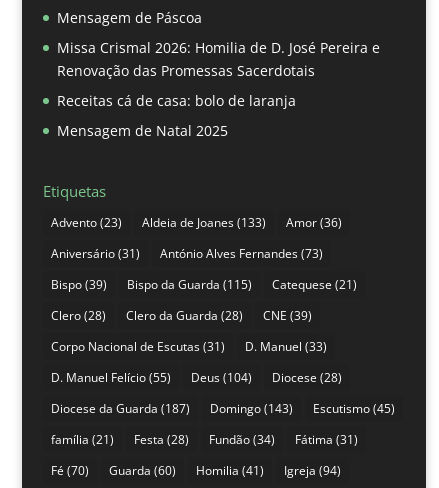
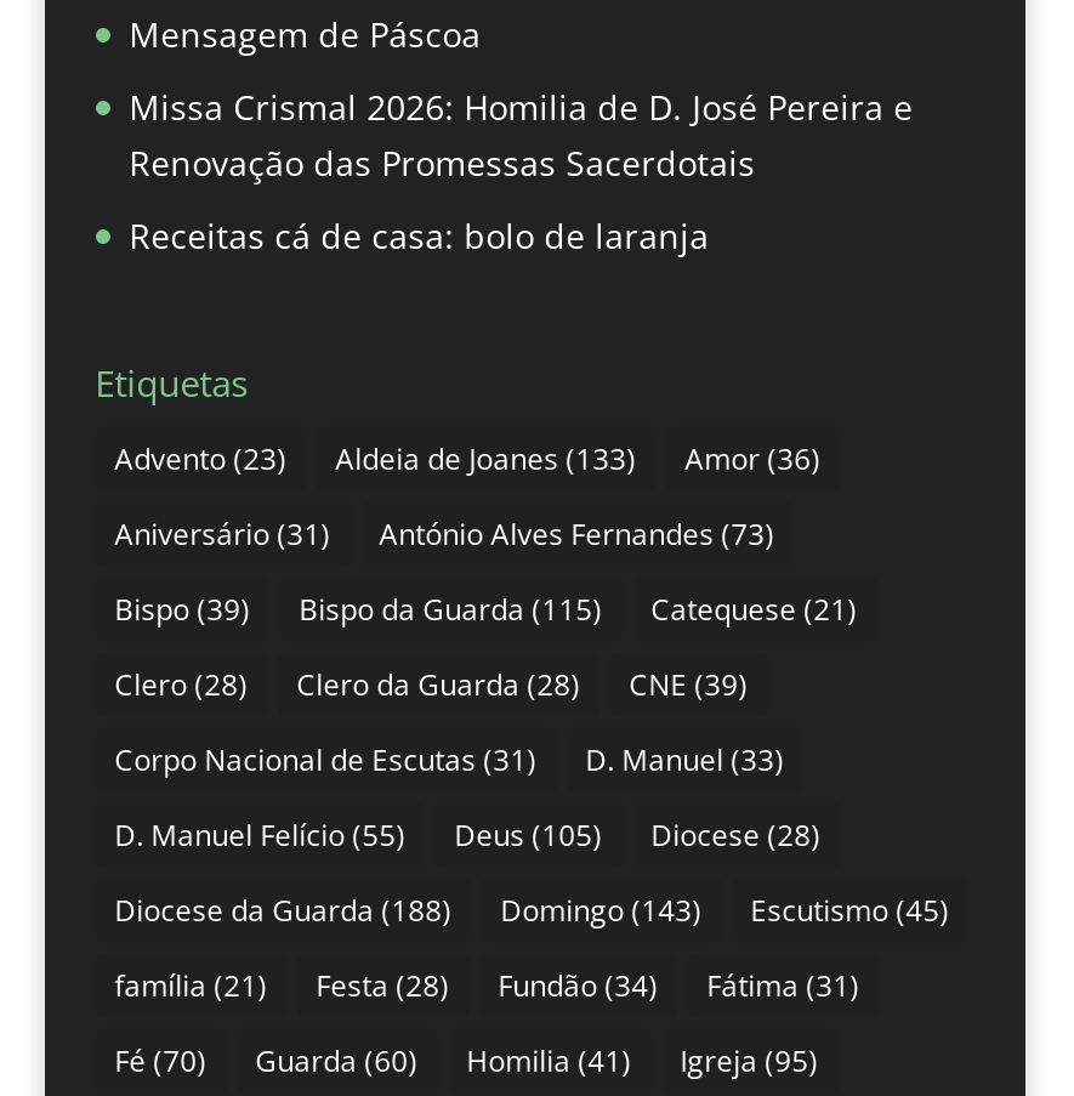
[57,121,228,140] Mensagem de Natal 2025 -> none
[51,369,342,386] D. Manuel Felício (55) Deus (104) Diocese (28) -> [114,814,821,855] D. Manuel Felício (55) Deus (105) Diocese (28)
[51,400,190,417] Diocese da Guarda (187) -> [114,889,452,930] Diocese da Guarda (188)
[51,462,341,479] Fé (70) Guarda (60) Homilia (41) Igreja (94) -> [114,1040,818,1081] Fé (70) Guarda (60) Homilia (41) Igreja (95)

